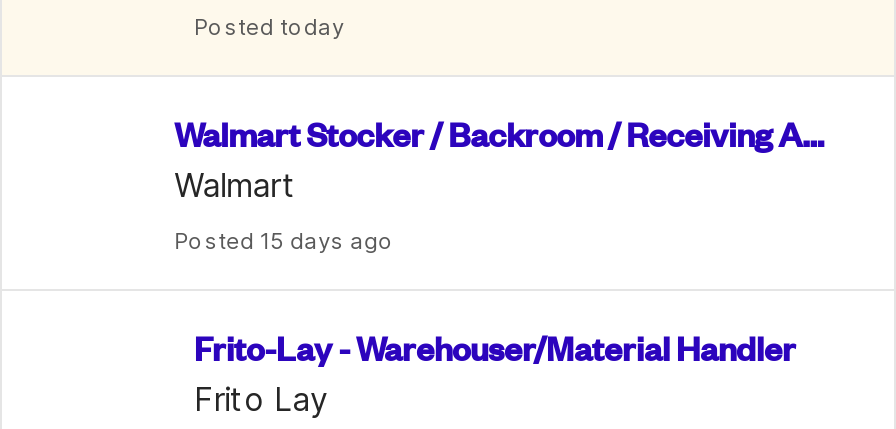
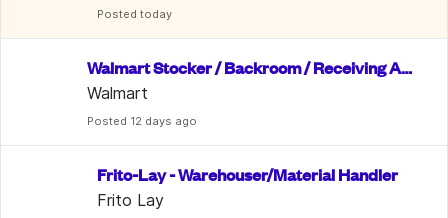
[174,227,394,255] Posted 15 days ago -> [87,114,197,128] Posted 12 days ago

